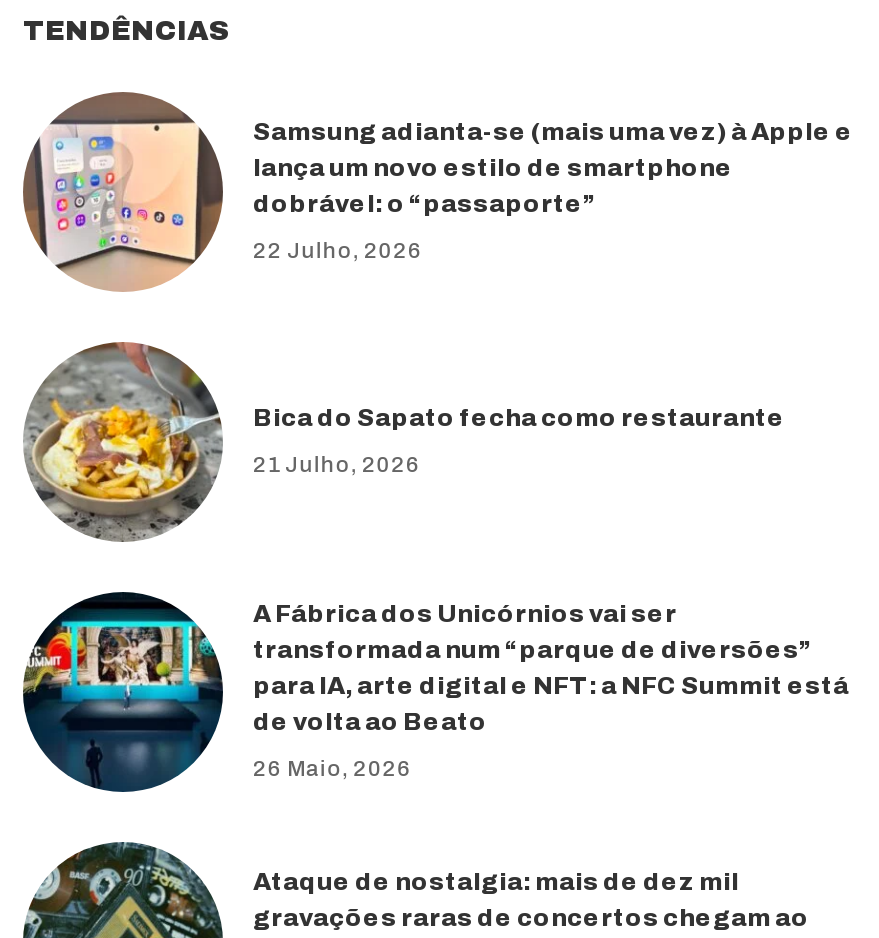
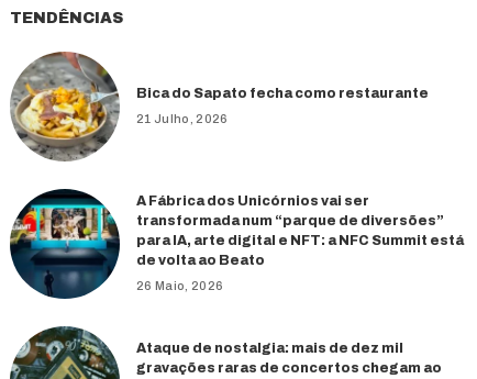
[23,92,853,290] [image] | Samsung adianta-se (mais uma vez) à Apple e | lança um novo estilo de smartphone | dobrável: o “passaporte” | 22 Julho, 2026 -> none

